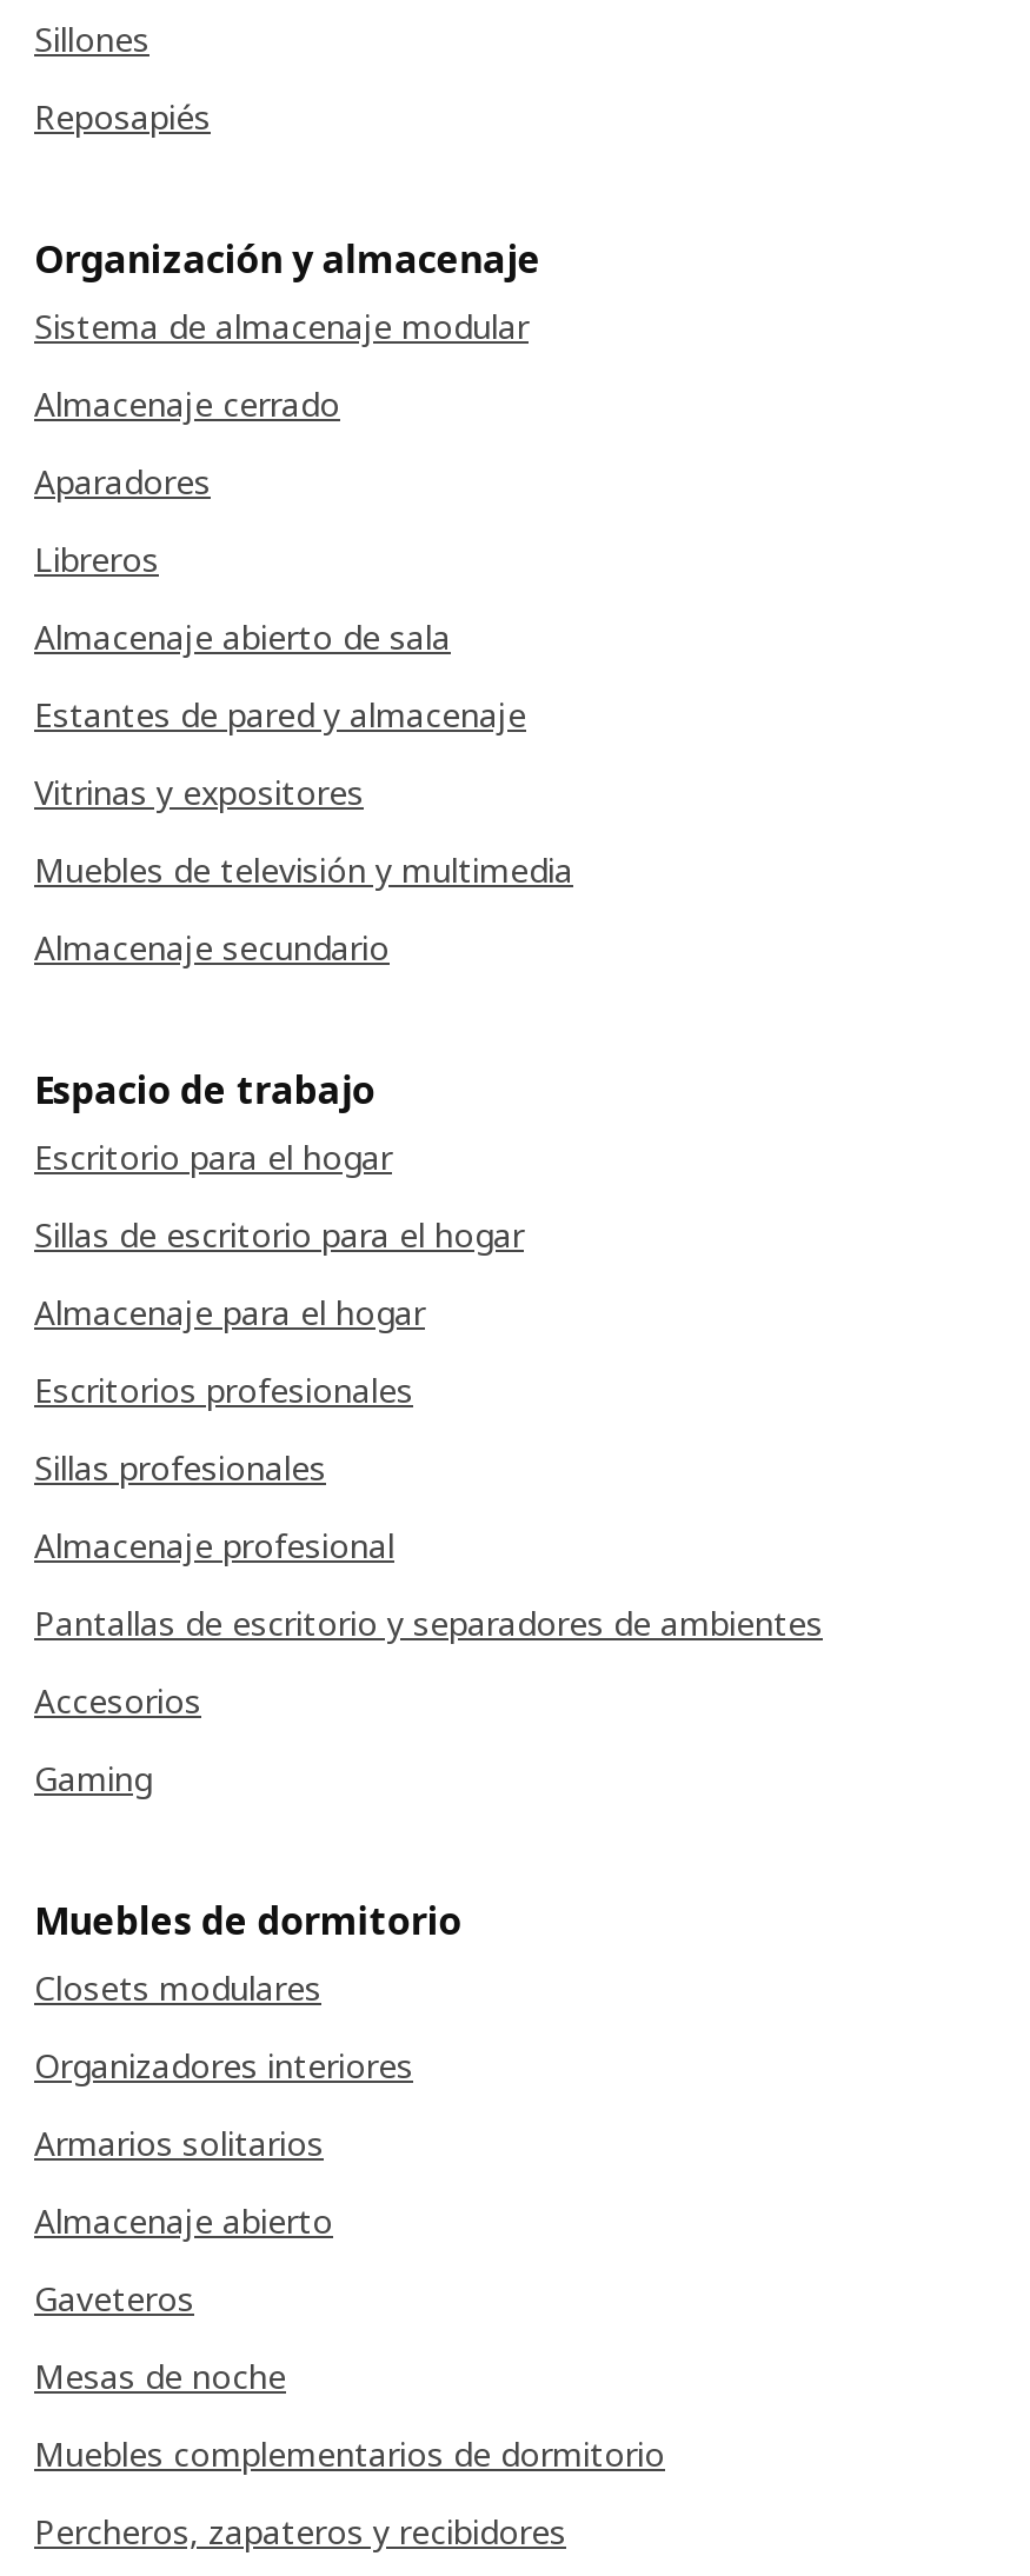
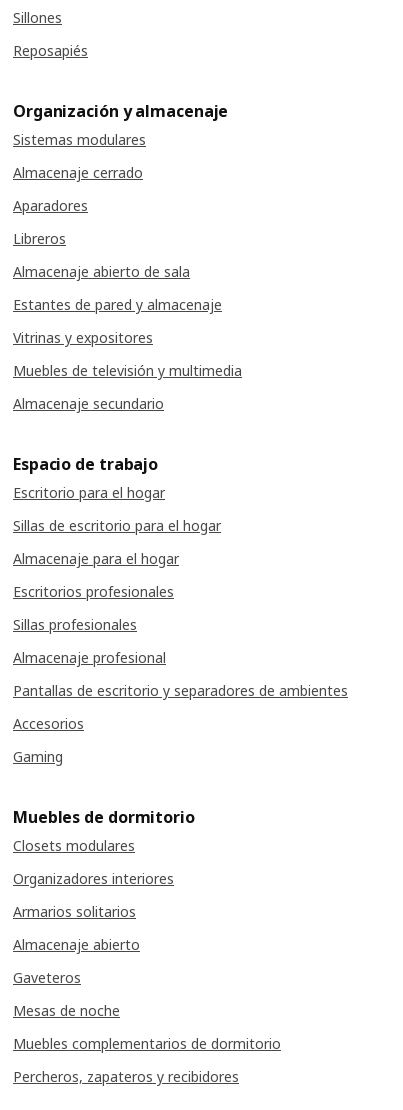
[34,305,529,350] Sistema de almacenaje modular -> [13,130,146,149] Sistemas modulares

